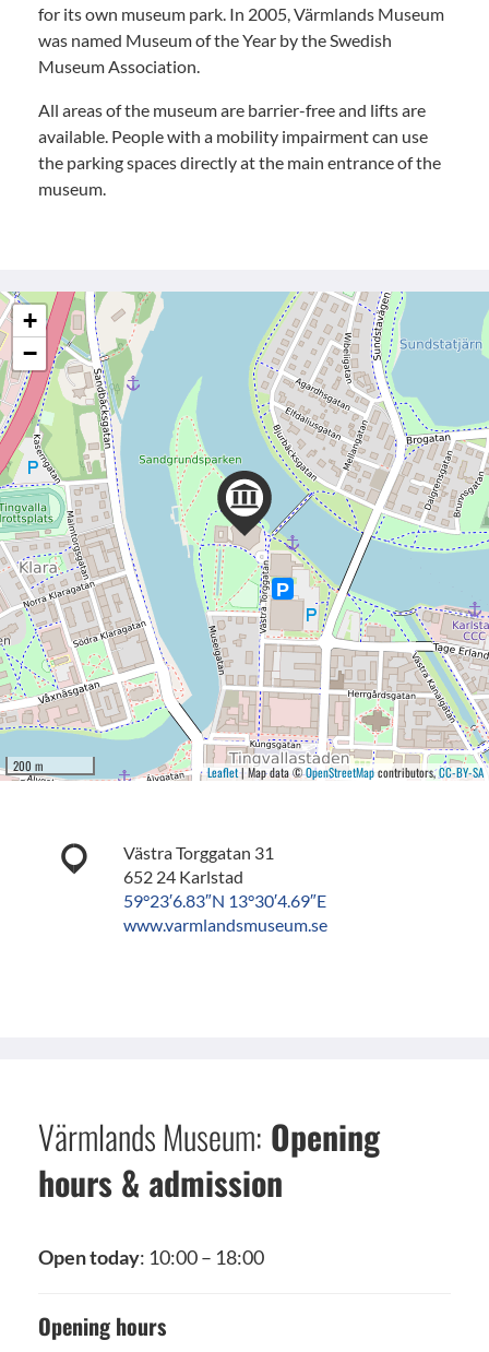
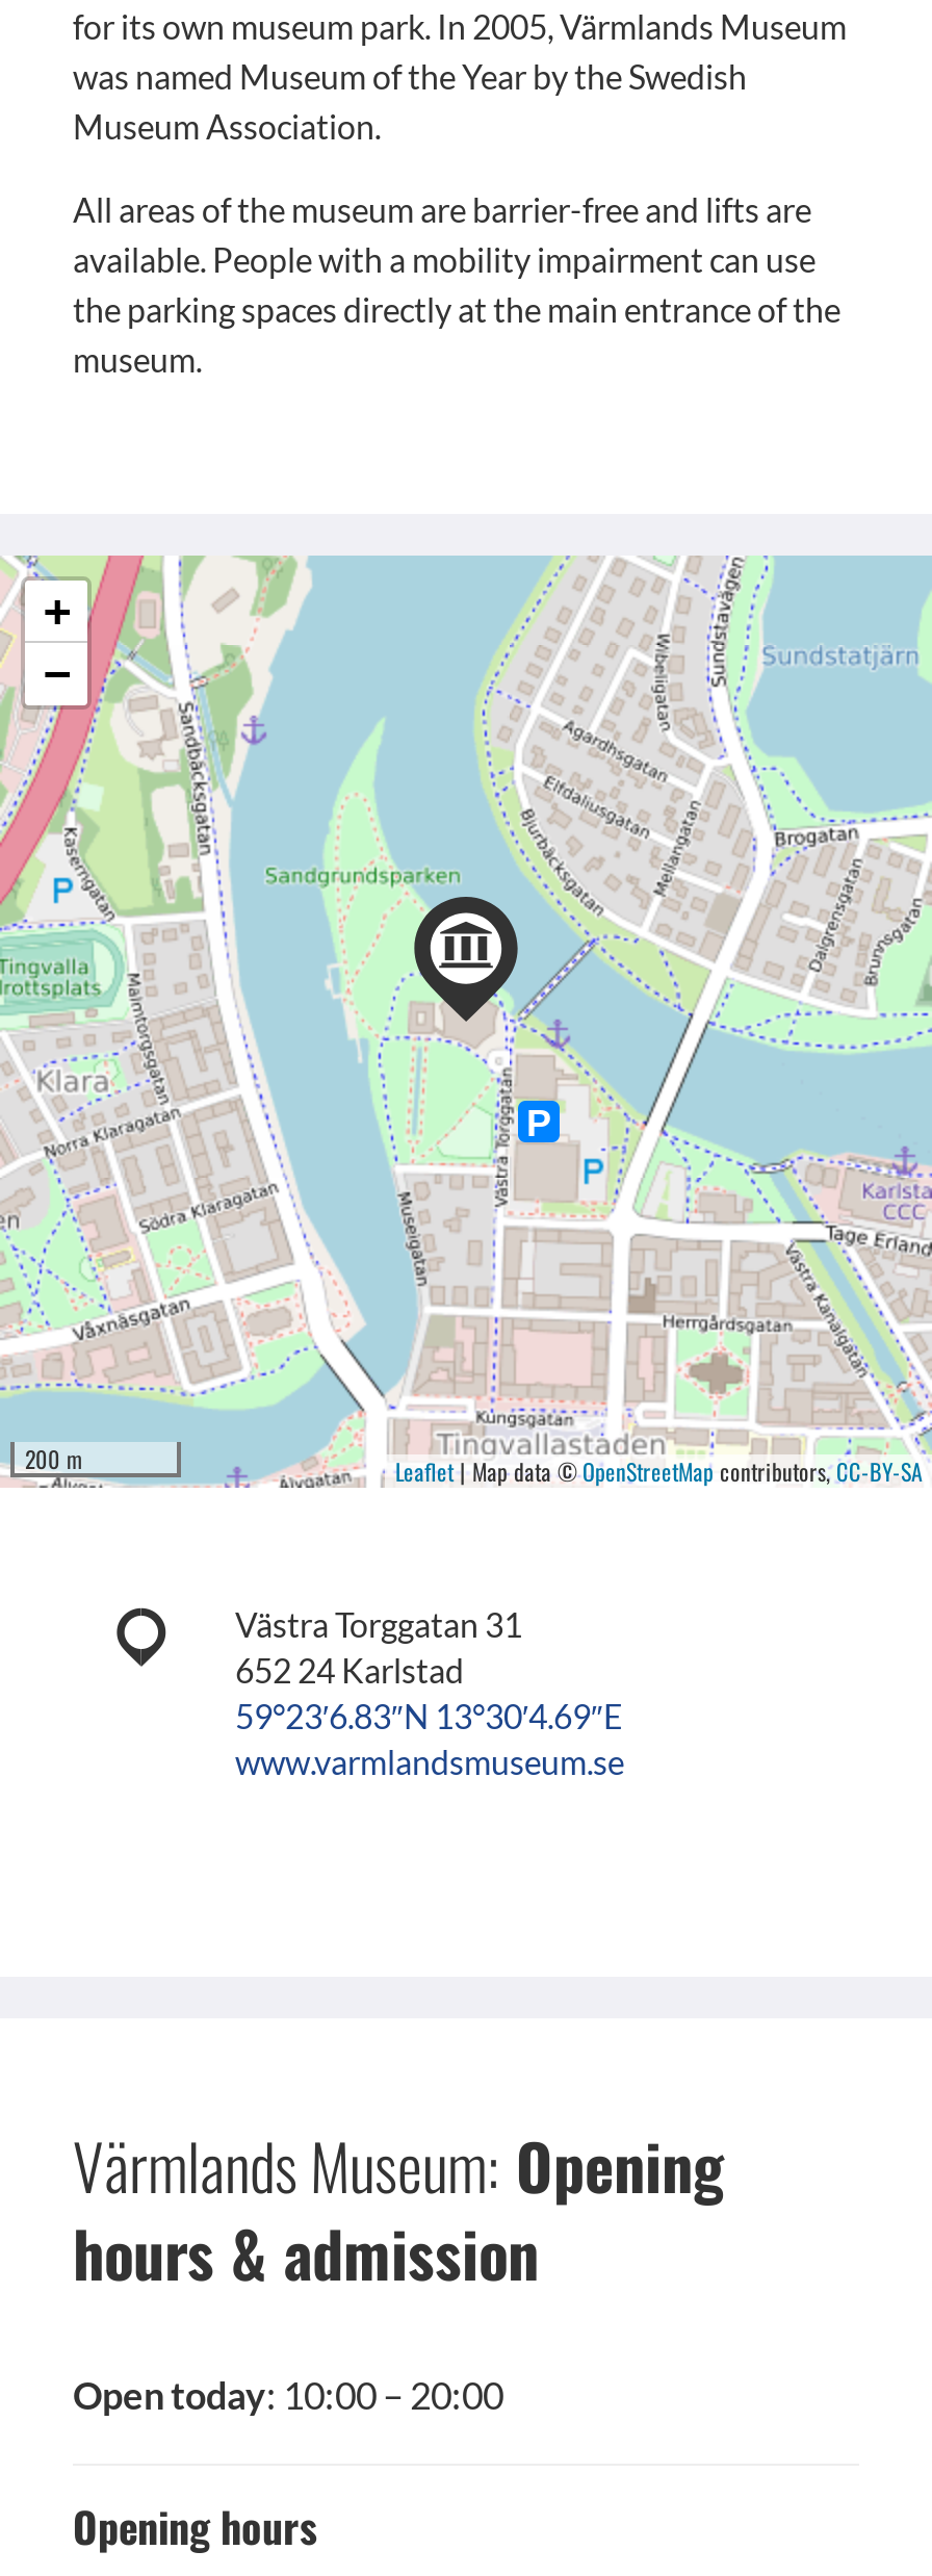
[38,1245,264,1269] Open today: 10:00 – 18:00 -> [73,2372,503,2418] Open today: 10:00 – 20:00

